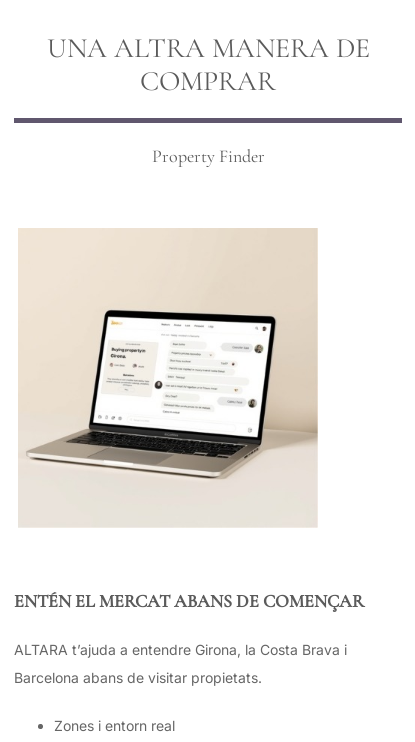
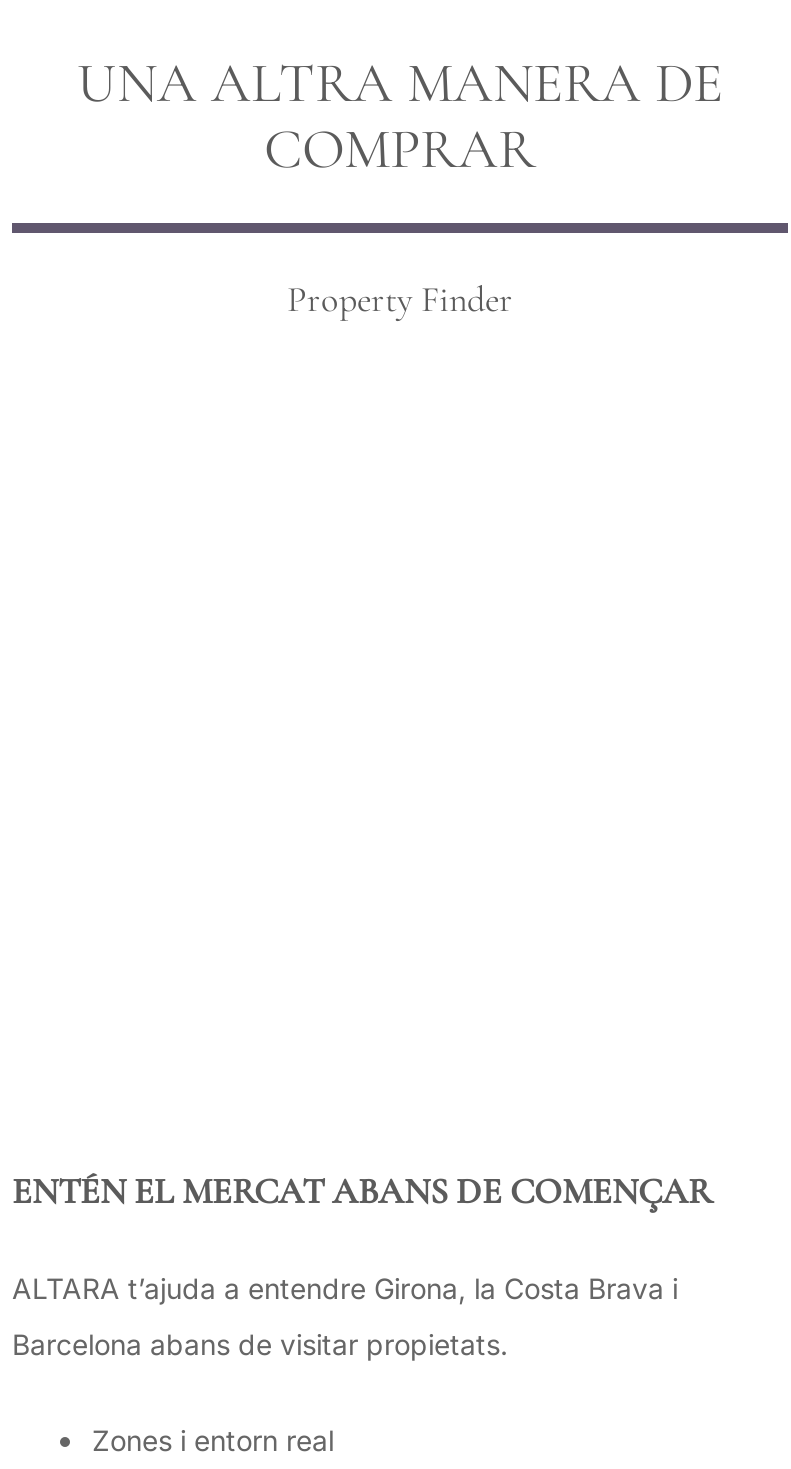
[18,228,319,527] [image] -> none

